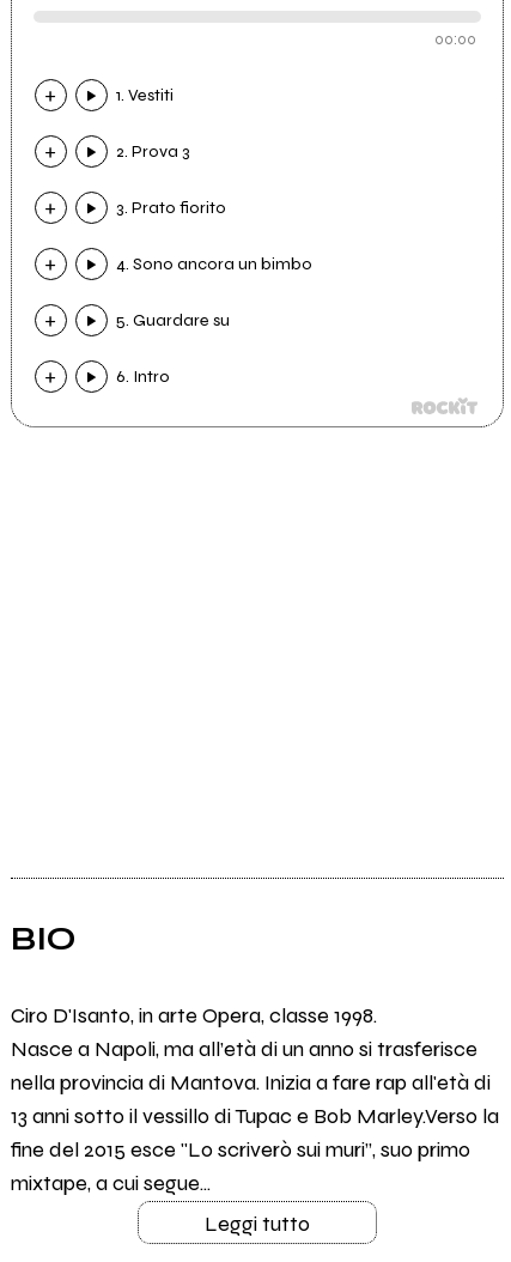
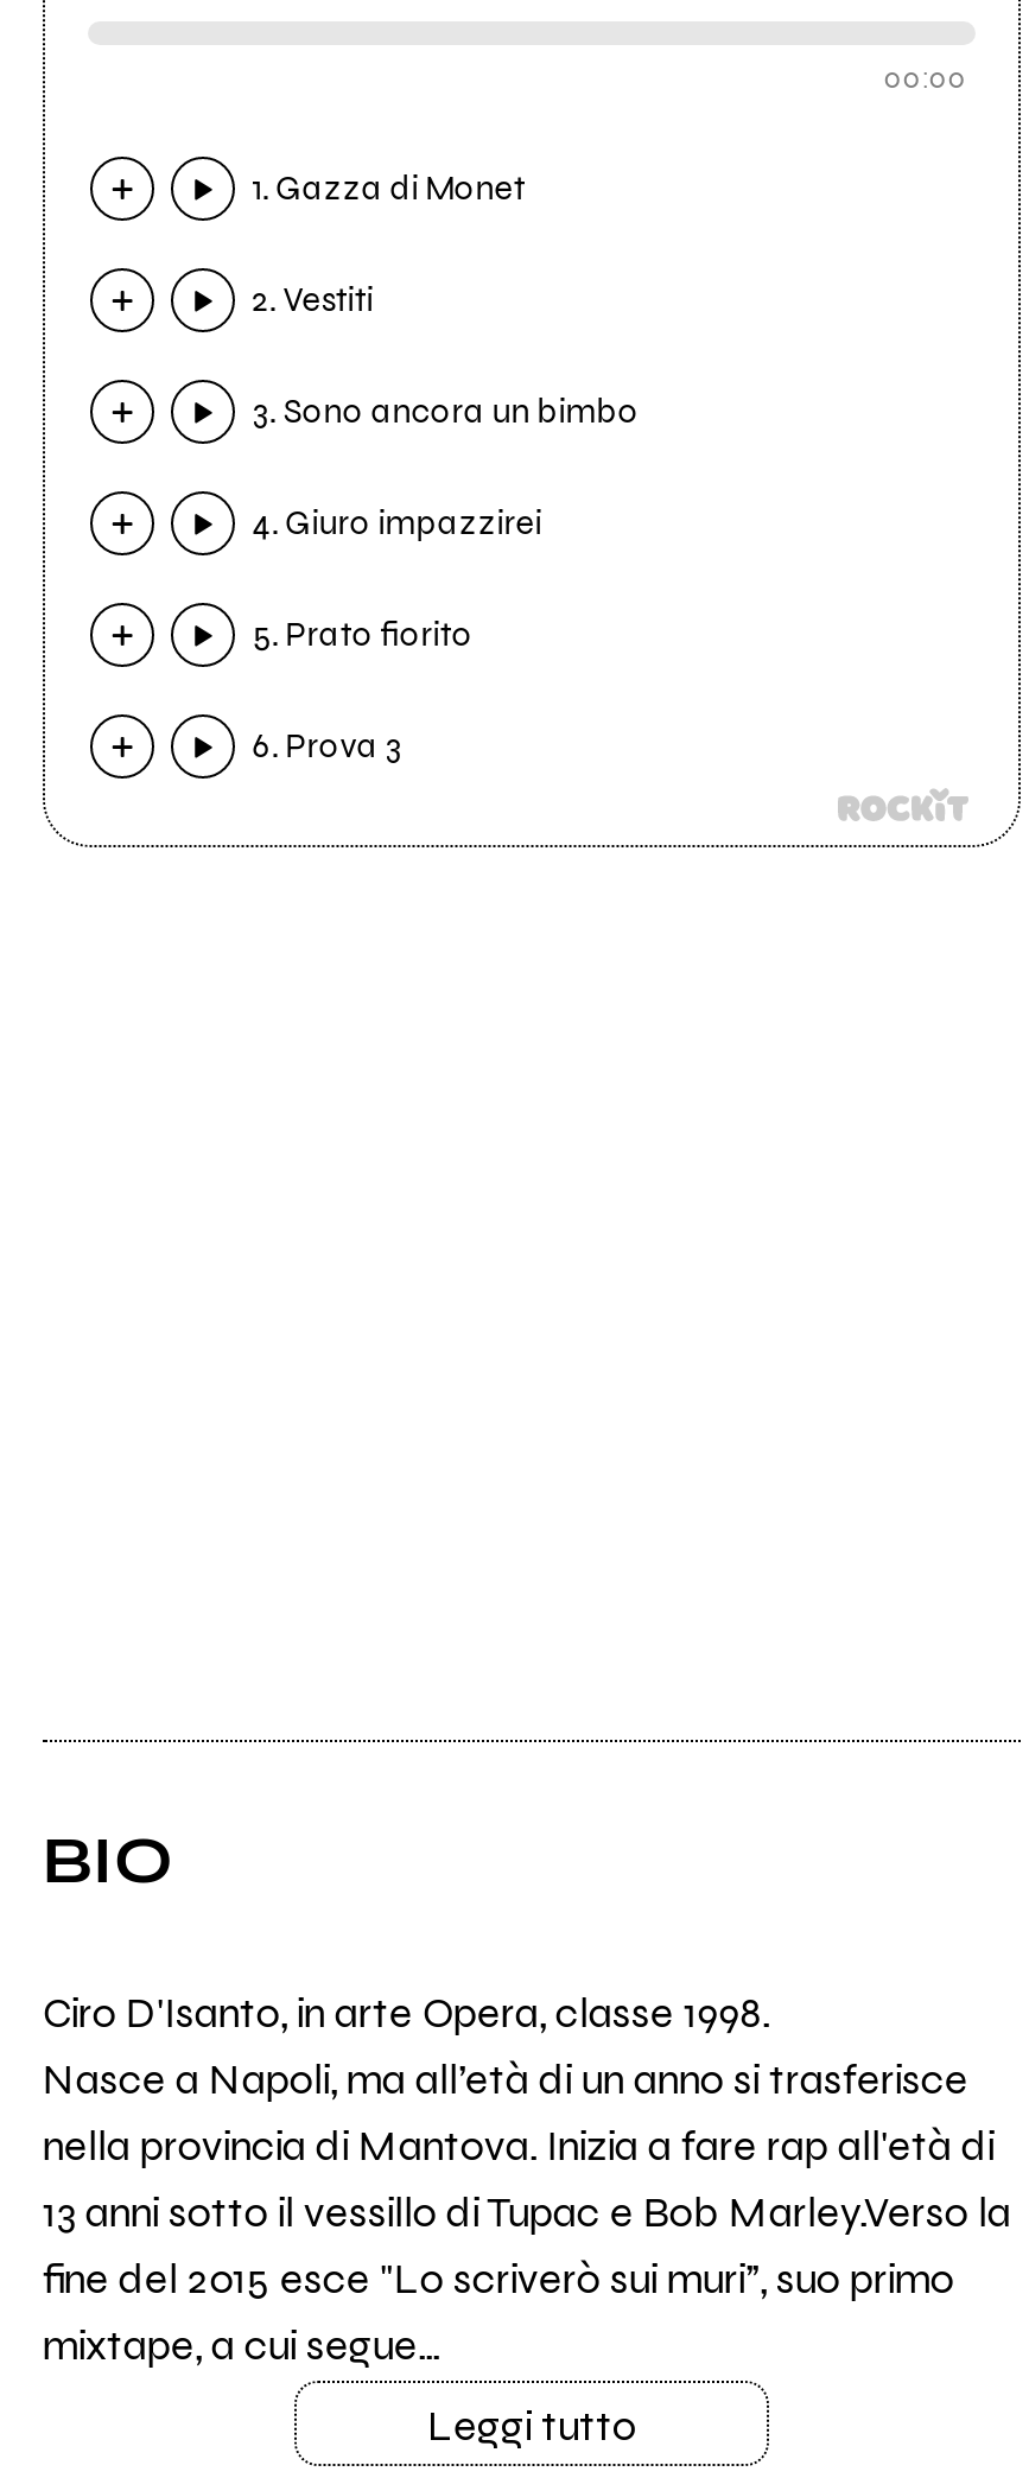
[116,85,174,106] 1. Vestiti -> [252,169,525,210] 1. Gazza di Monet
[116,142,191,162] 2. Prova 3 -> [252,281,373,321] 2. Vestiti
[116,198,227,218] 3. Prato fiorito -> [252,393,639,433] 3. Sono ancora un bimbo
[116,254,313,275] 4. Sono ancora un bimbo -> [252,504,542,544] 4. Giuro impazzirei
[116,311,230,331] 5. Guardare su -> [252,616,473,656] 5. Prato fiorito
[116,367,170,387] 6. Intro -> [252,727,402,768] 6. Prova 3

